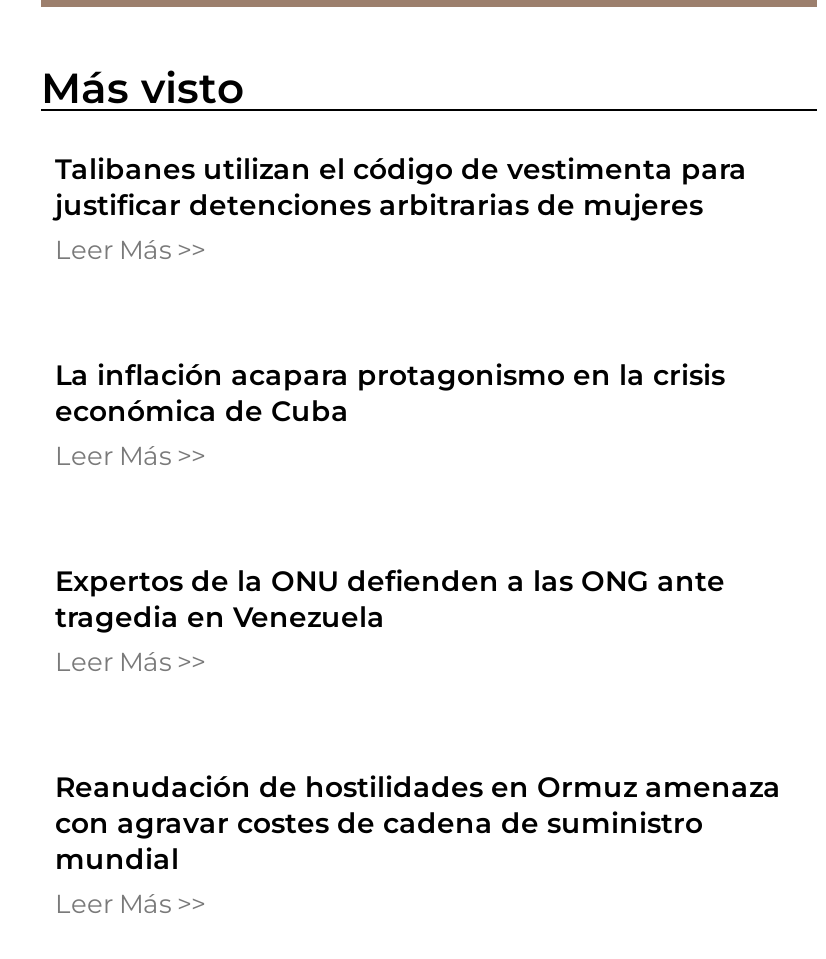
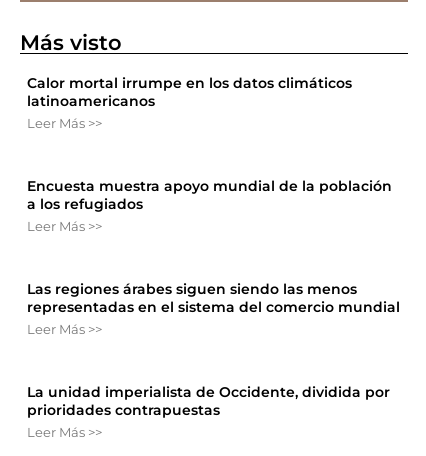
[55,151,747,223] Talibanes utilizan el código de vestimenta para | justificar detenciones arbitrarias de mujeres -> [27,74,352,110] Calor mortal irrumpe en los datos climáticos | latinoamericanos
[55,357,725,429] La inflación acapara protagonismo en la crisis | económica de Cuba -> [27,177,392,213] Encuesta muestra apoyo mundial de la población | a los refugiados
[55,563,725,635] Expertos de la ONU defienden a las ONG ante | tragedia en Venezuela -> [27,280,400,316] Las regiones árabes siguen siendo las menos | representadas en el sistema del comercio mundial
[55,769,781,877] Reanudación de hostilidades en Ormuz amenaza | con agravar costes de cadena de suministro | mundial -> [27,383,390,419] La unidad imperialista de Occidente, dividida por | prioridades contrapuestas

